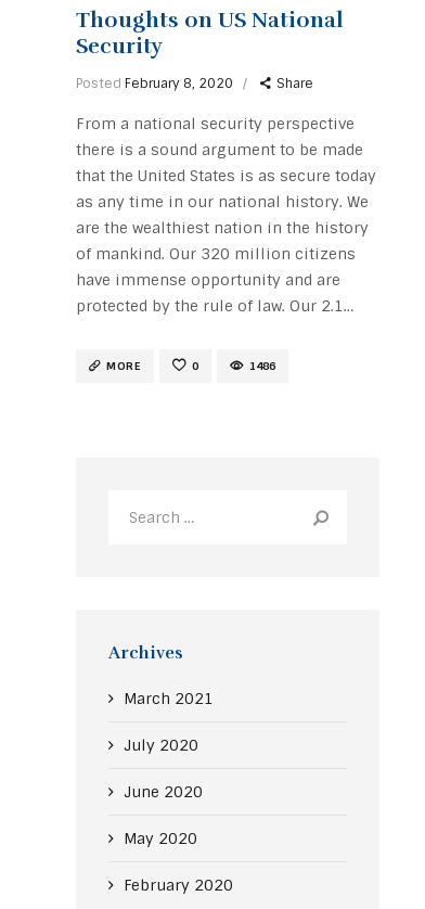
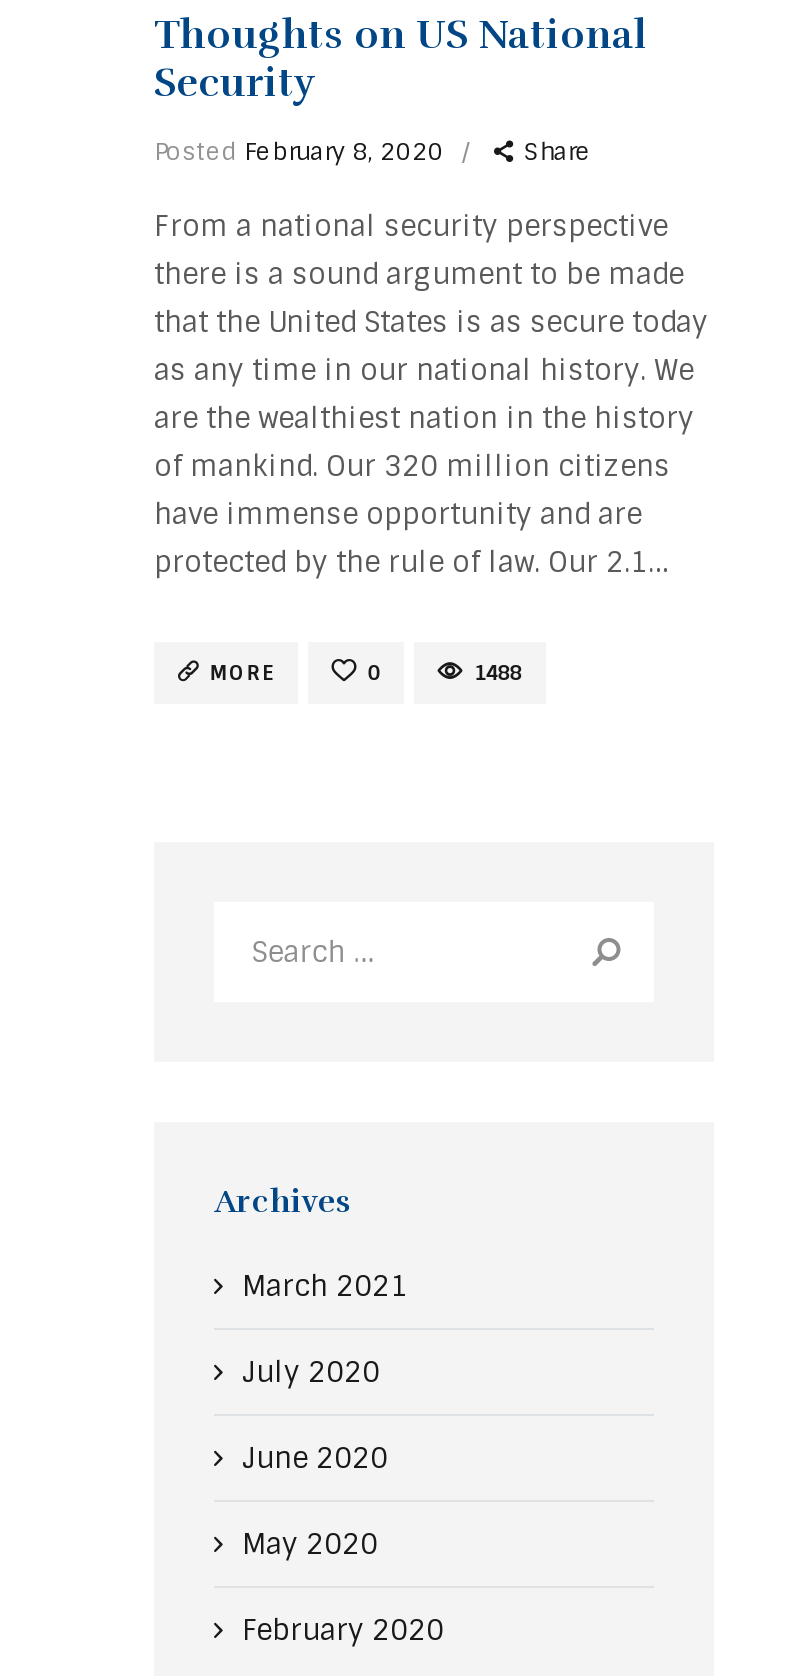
[249,359,275,373] 1486 -> [474,660,522,686] 1488

